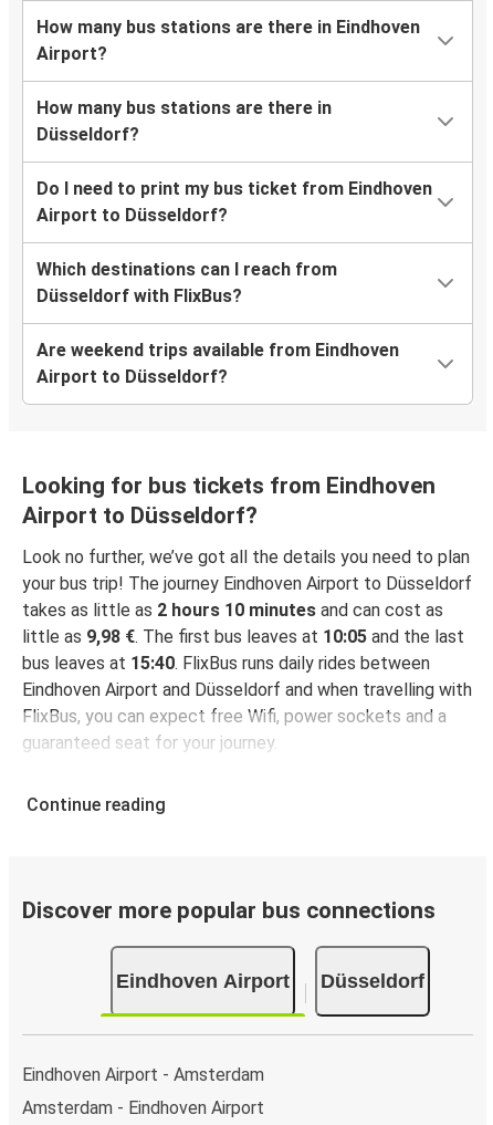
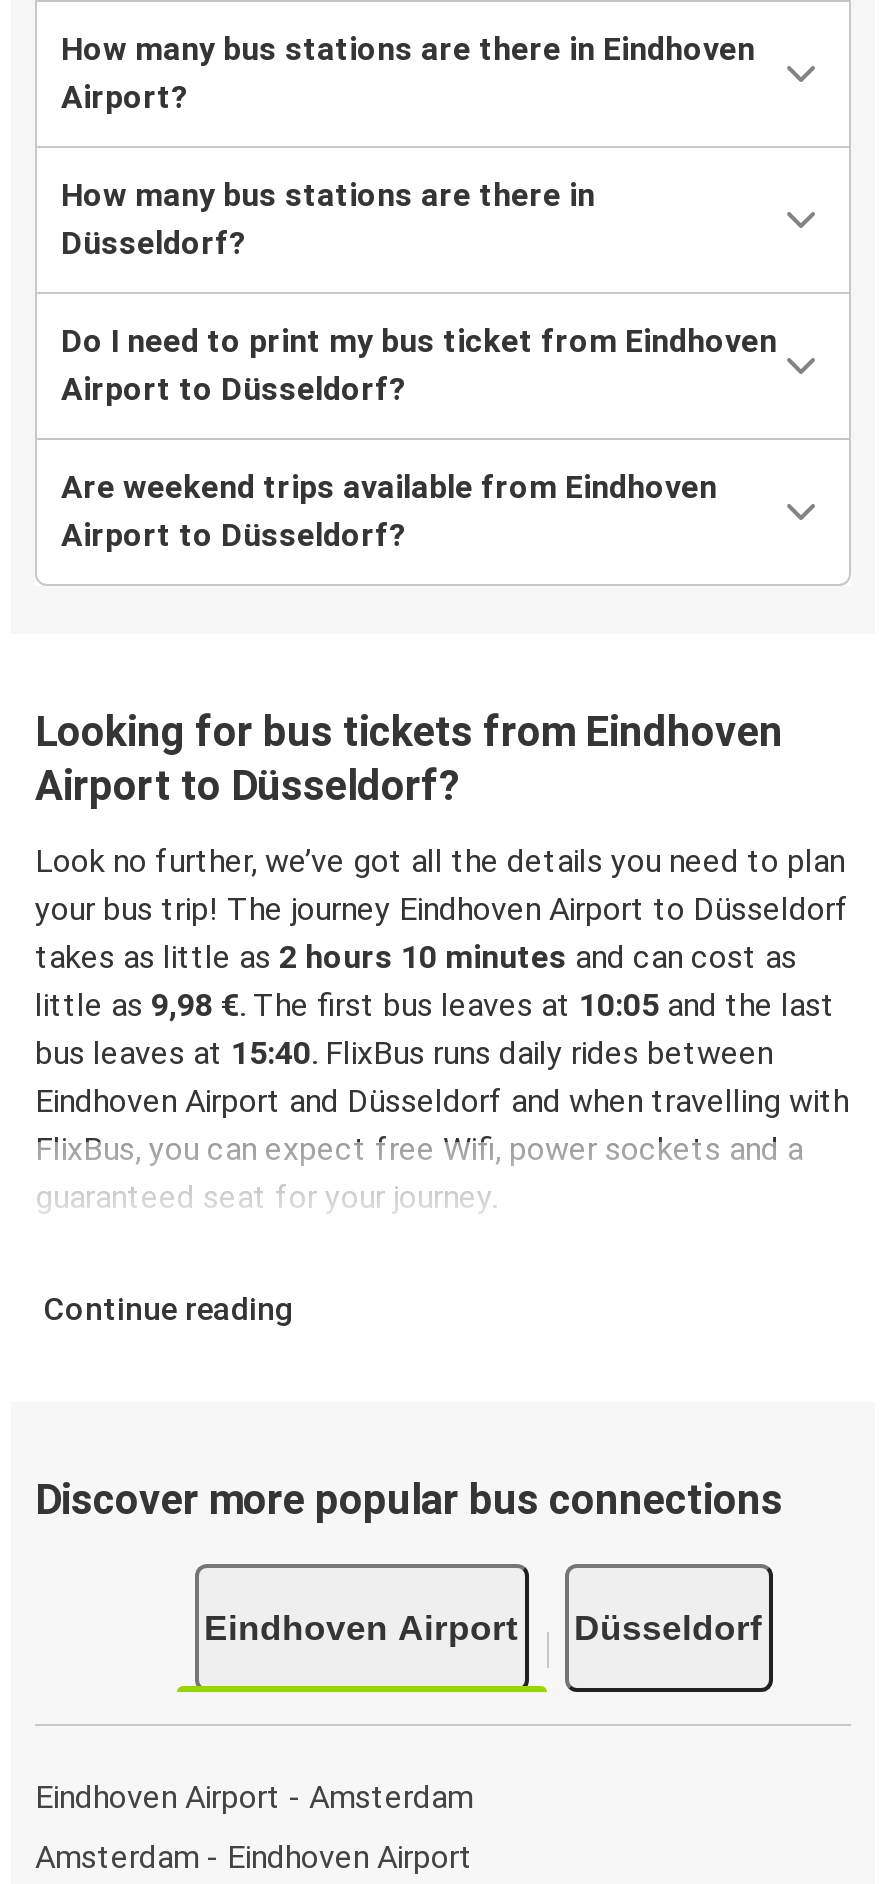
[36,259,337,307] Which destinations can I reach from | Düsseldorf with FlixBus? -> none

